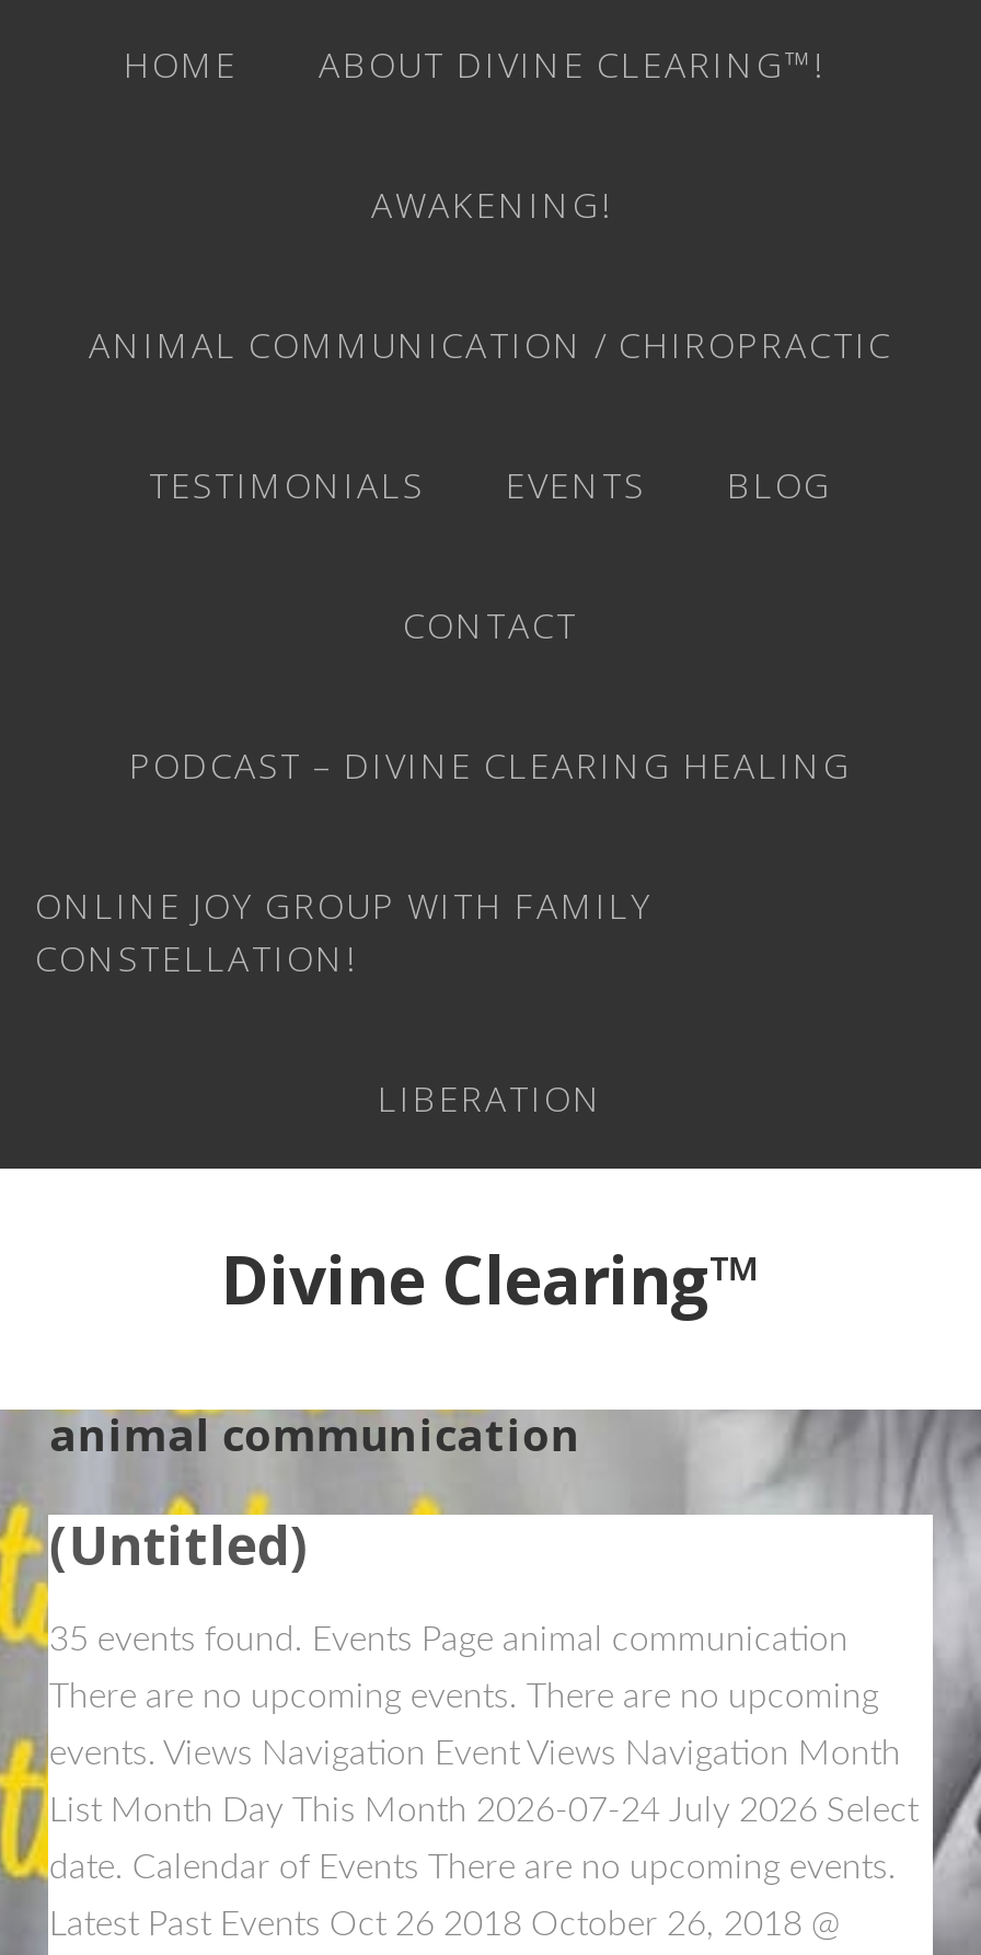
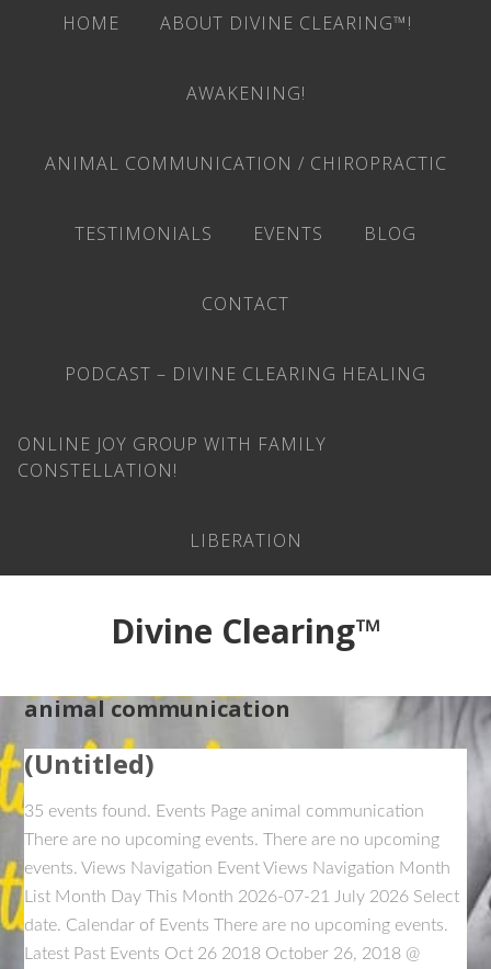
[49,1793,918,1828] List Month Day This Month 2026-07-24 July 2026 Select -> [25,888,460,905] List Month Day This Month 2026-07-21 July 2026 Select

